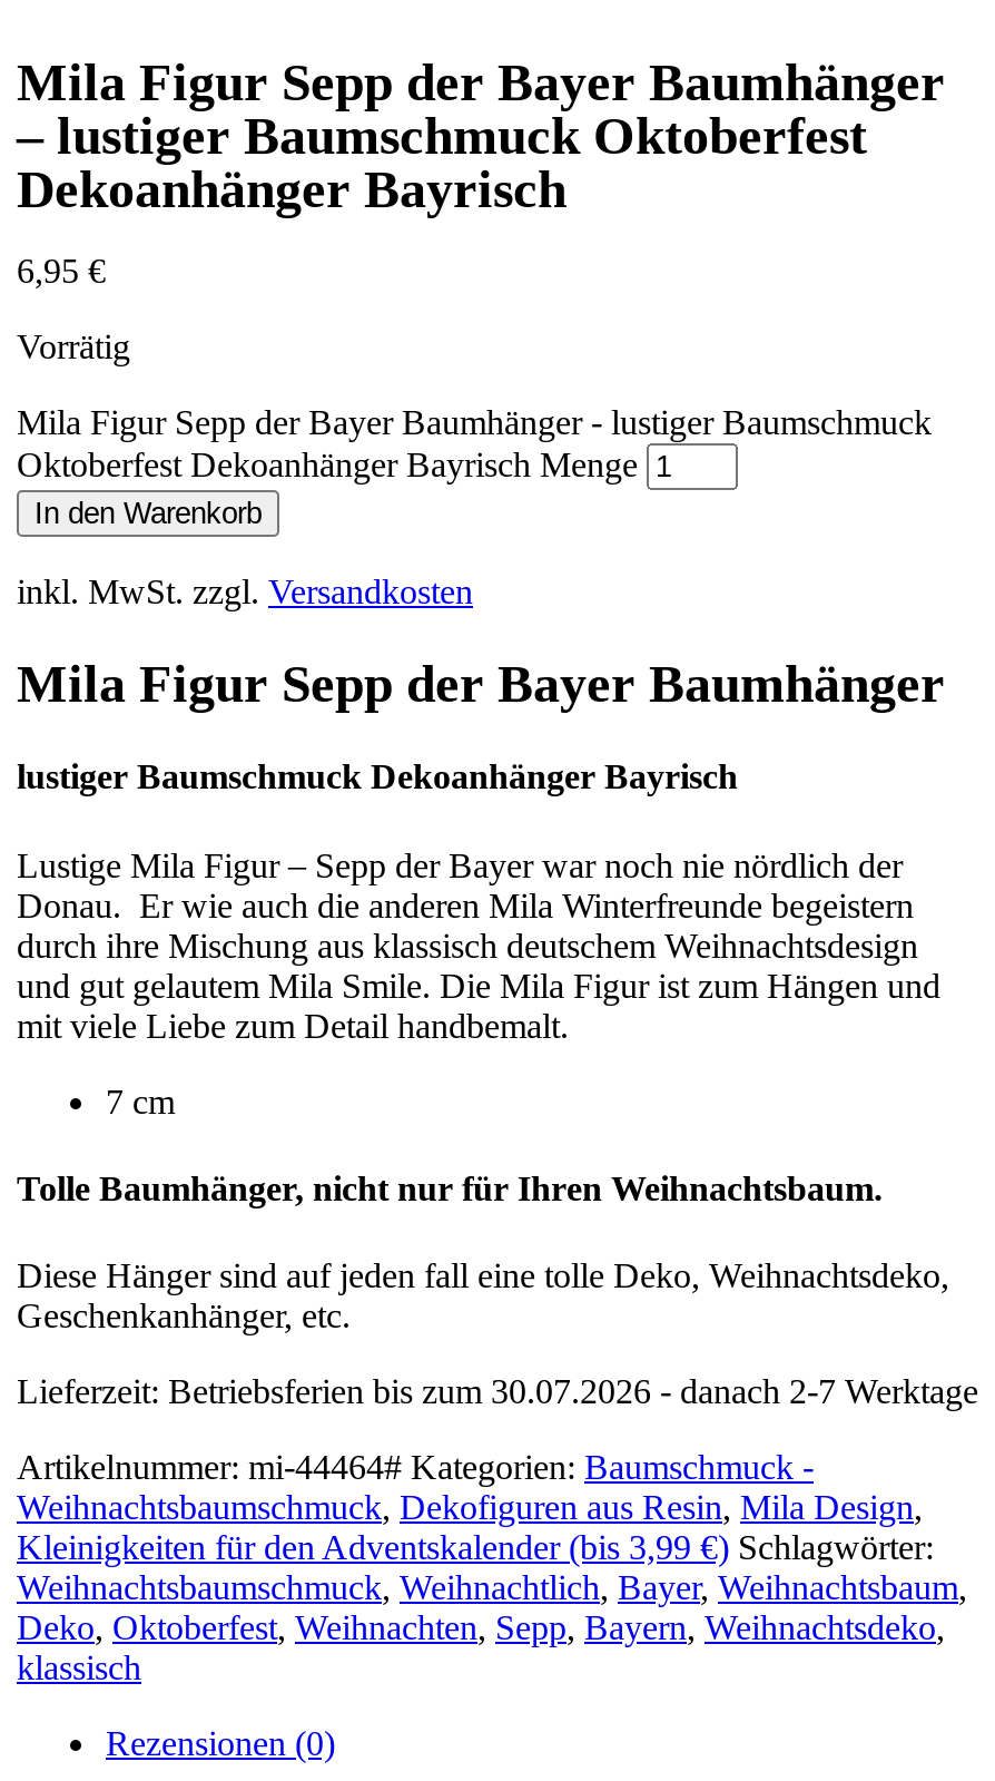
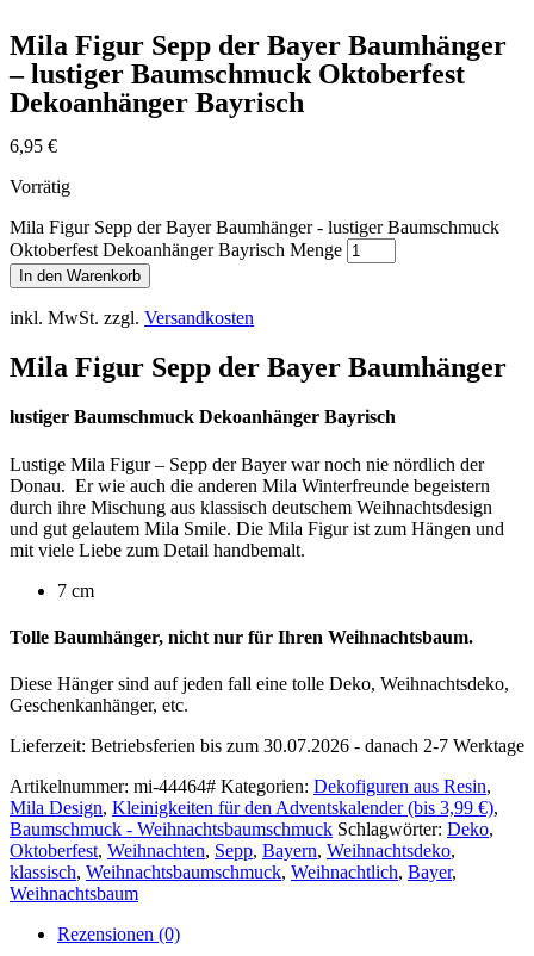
[17,1448,967,1686] Artikelnummer: mi-44464# Kategorien: Baumschmuck - | Weihnachtsbaumschmuck, Dekofiguren aus Resin, Mila Design, | Kleinigkeiten für den Adventskalender (bis 3,99 €) Schlagwörter: | Weihnachtsbaumschmuck, Weihnachtlich, Bayer, Weihnachtsbaum, | Deko, Oktoberfest, Weihnachten, Sepp, Bayern, Weihnachtsdeko, | klassisch -> [10,776,498,904] Artikelnummer: mi-44464# Kategorien: Dekofiguren aus Resin, | Mila Design, Kleinigkeiten für den Adventskalender (bis 3,99 €), | Baumschmuck - Weihnachtsbaumschmuck Schlagwörter: Deko, | Oktoberfest, Weihnachten, Sepp, Bayern, Weihnachtsdeko, | klassisch, Weihnachtsbaumschmuck, Weihnachtlich, Bayer, | Weihnachtsbaum

